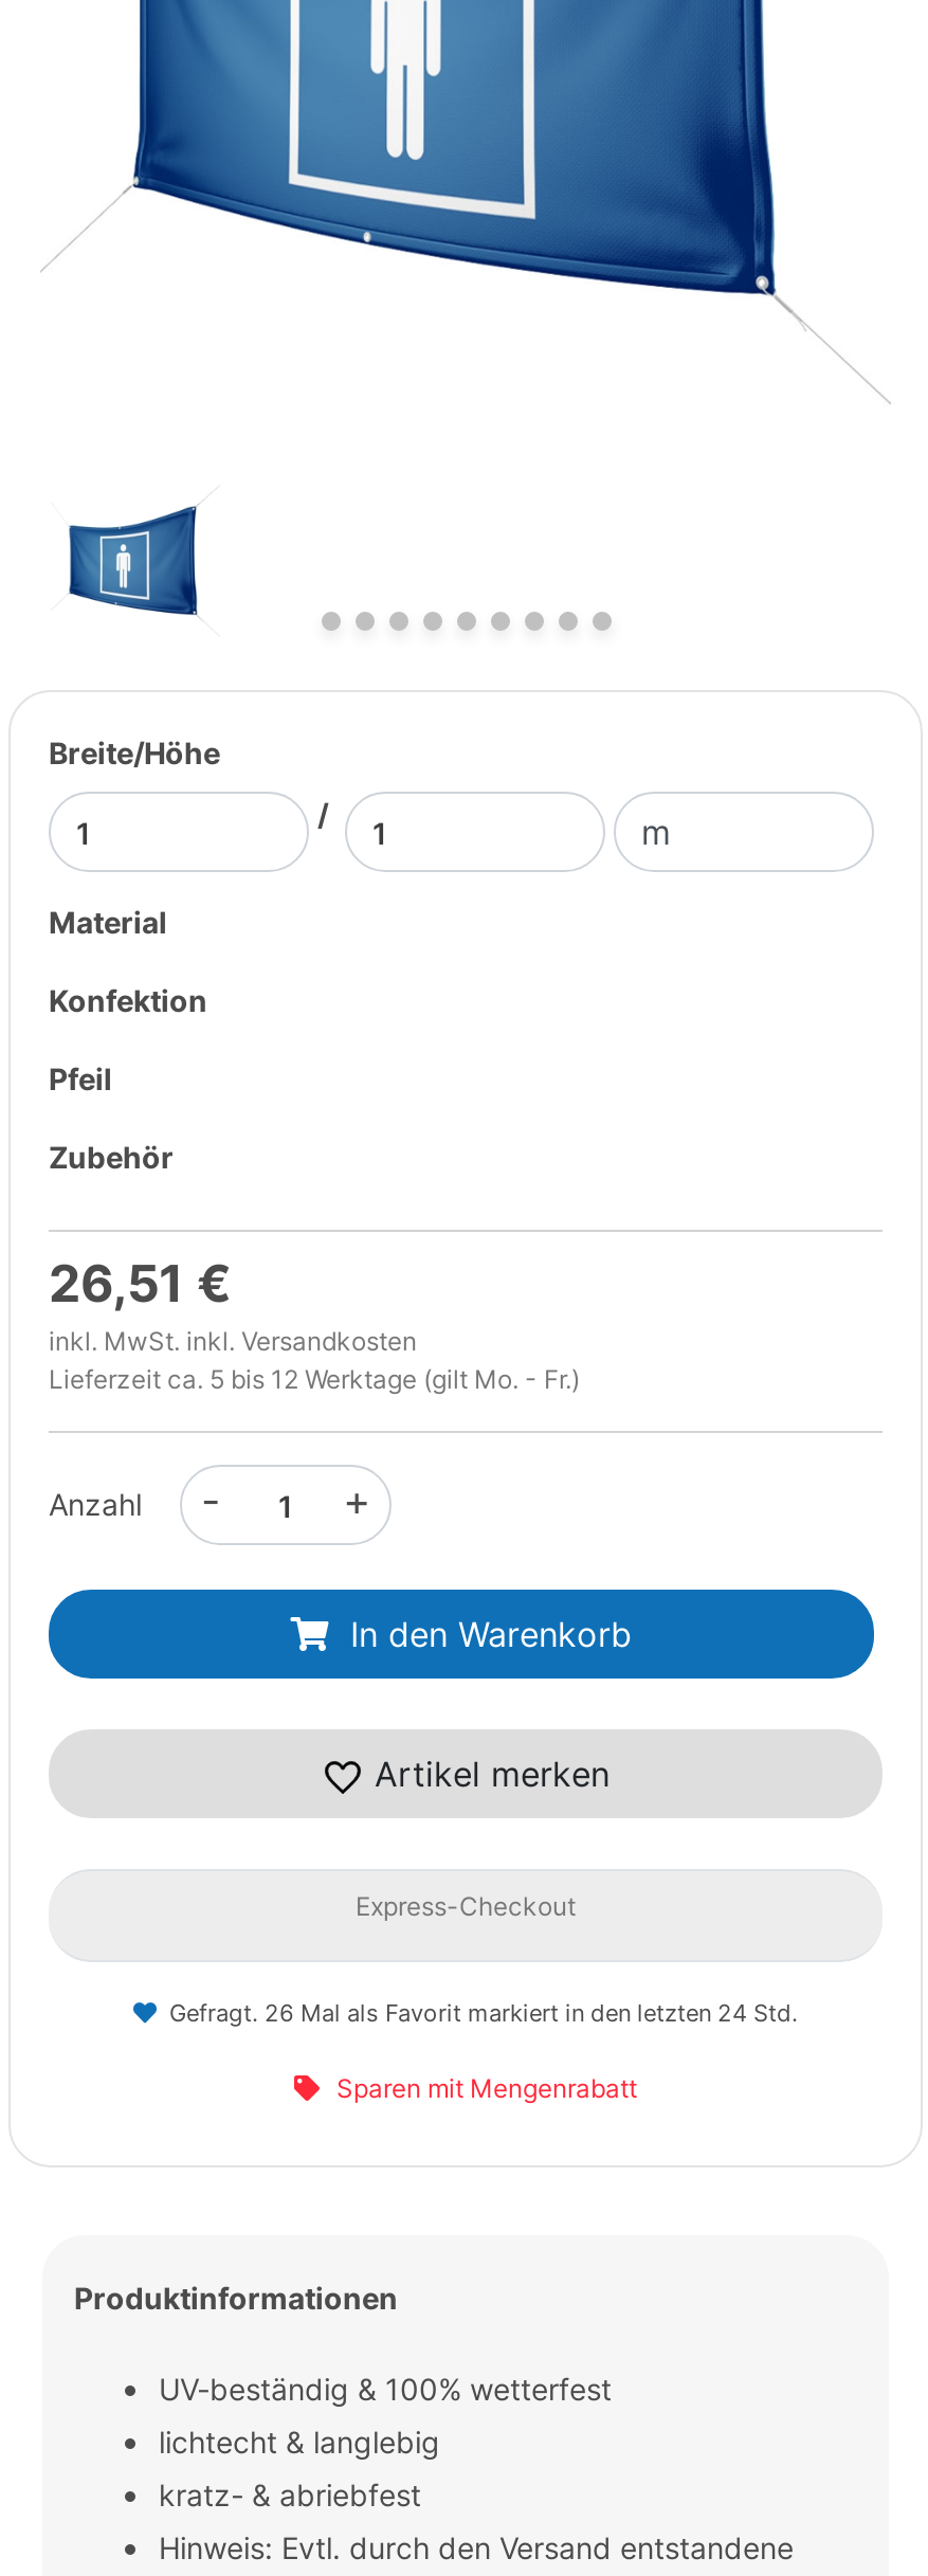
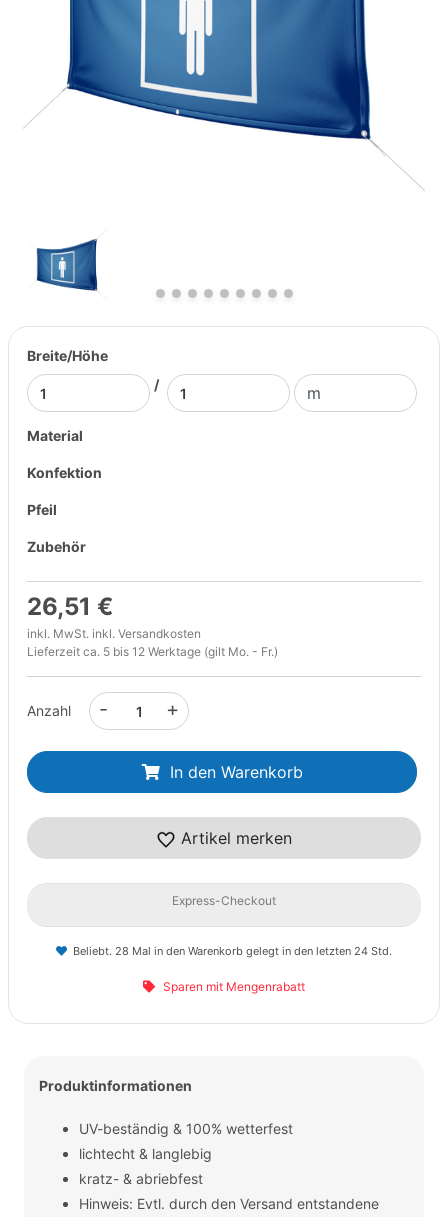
[163,1998,798,2028] Gefragt. 26 Mal als Favorit markiert in den letzten 24 Std. -> [70,944,392,958] Beliebt. 28 Mal in den Warenkorb gelegt in den letzten 24 Std.

